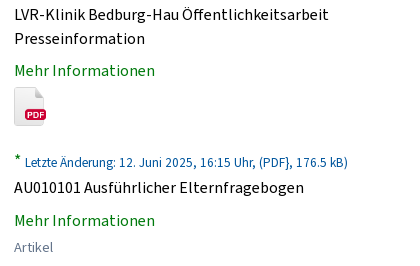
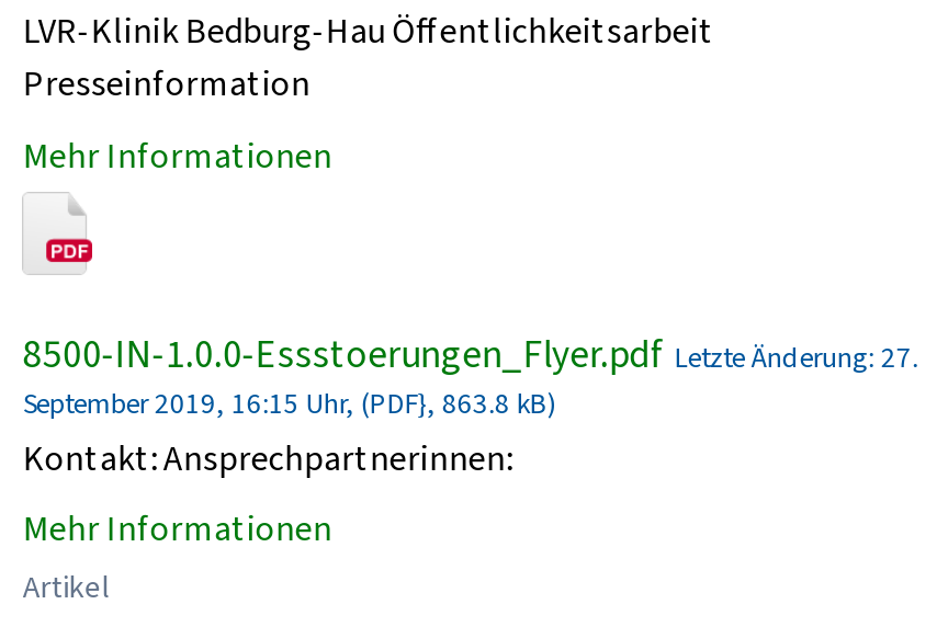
[14,149,348,198] * Letzte Änderung: 12. Juni 2025, 16:15 Uhr, (PDF}, 176.5 kB) | AU010101 Ausführlicher Elternfragebogen -> [23,328,918,481] 8500-IN-1.0.0-Essstoerungen_Flyer.pdf Letzte Änderung: 27. | September 2019, 16:15 Uhr, (PDF}, 863.8 kB) | Kontakt: Ansprechpartnerinnen:

